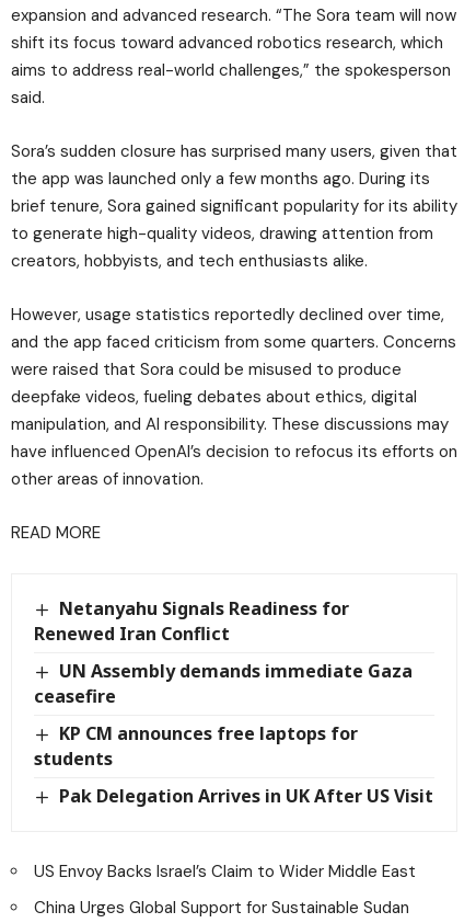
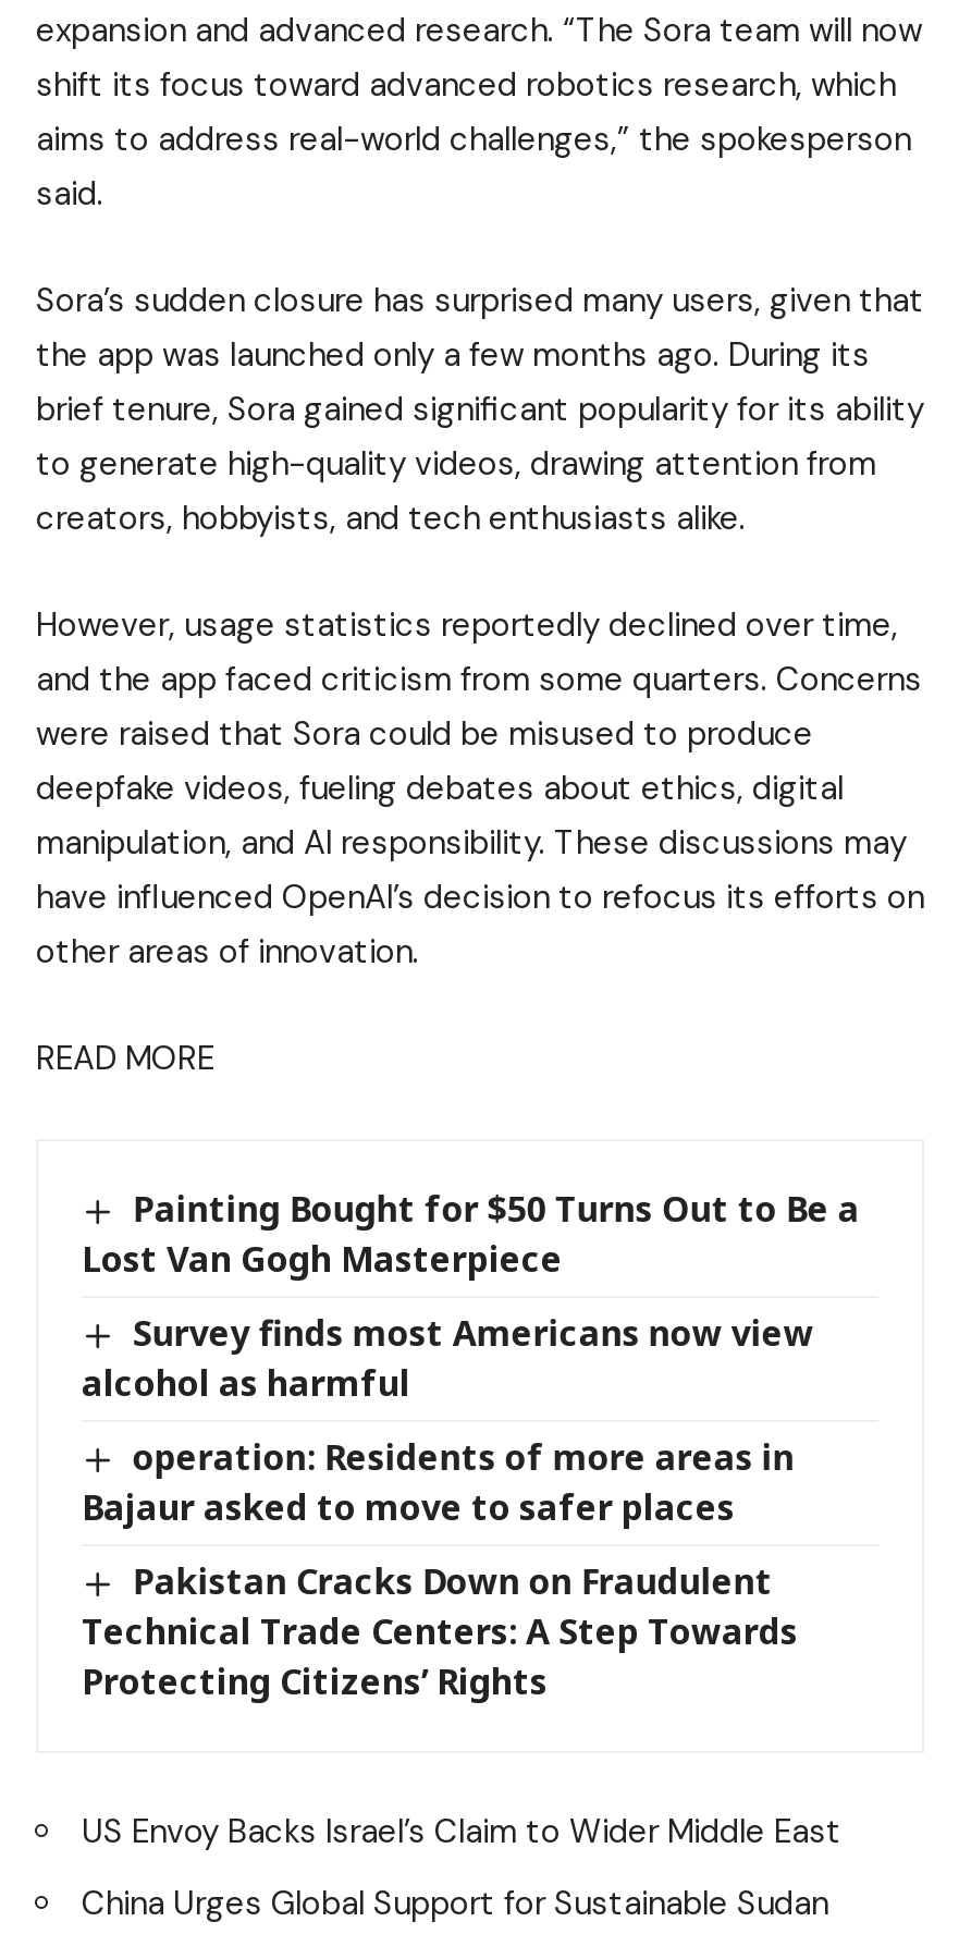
[34,596,350,645] Netanyahu Signals Readiness for | Renewed Iran Conflict -> [82,1184,860,1282] Painting Bought for $50 Turns Out to Be a | Lost Van Gogh Masterpiece
[34,658,413,708] UN Assembly demands immediate Gaza | ceasefire -> [82,1308,814,1407] Survey finds most Americans now view | alcohol as harmful
[34,721,358,771] KP CM announces free laptops for | students -> [82,1433,794,1531] operation: Residents of more areas in | Bajaur asked to move to safer places
[60,784,434,808] Pak Delegation Arrives in UK After US Visit -> [82,1557,798,1706] Pakistan Cracks Down on Fraudulent | Technical Trade Centers: A Step Towards | Protecting Citizens’ Rights

